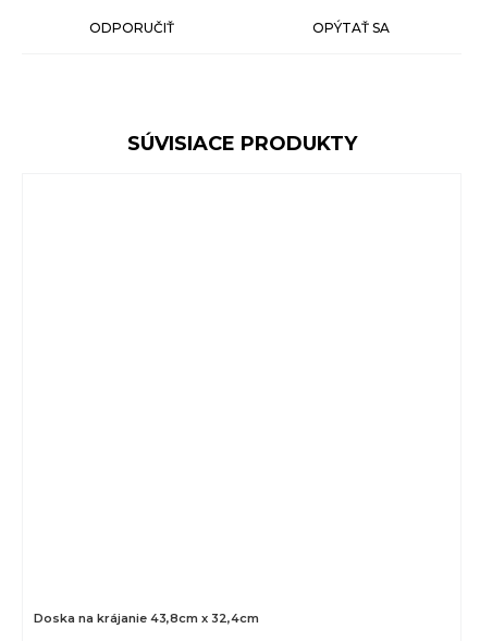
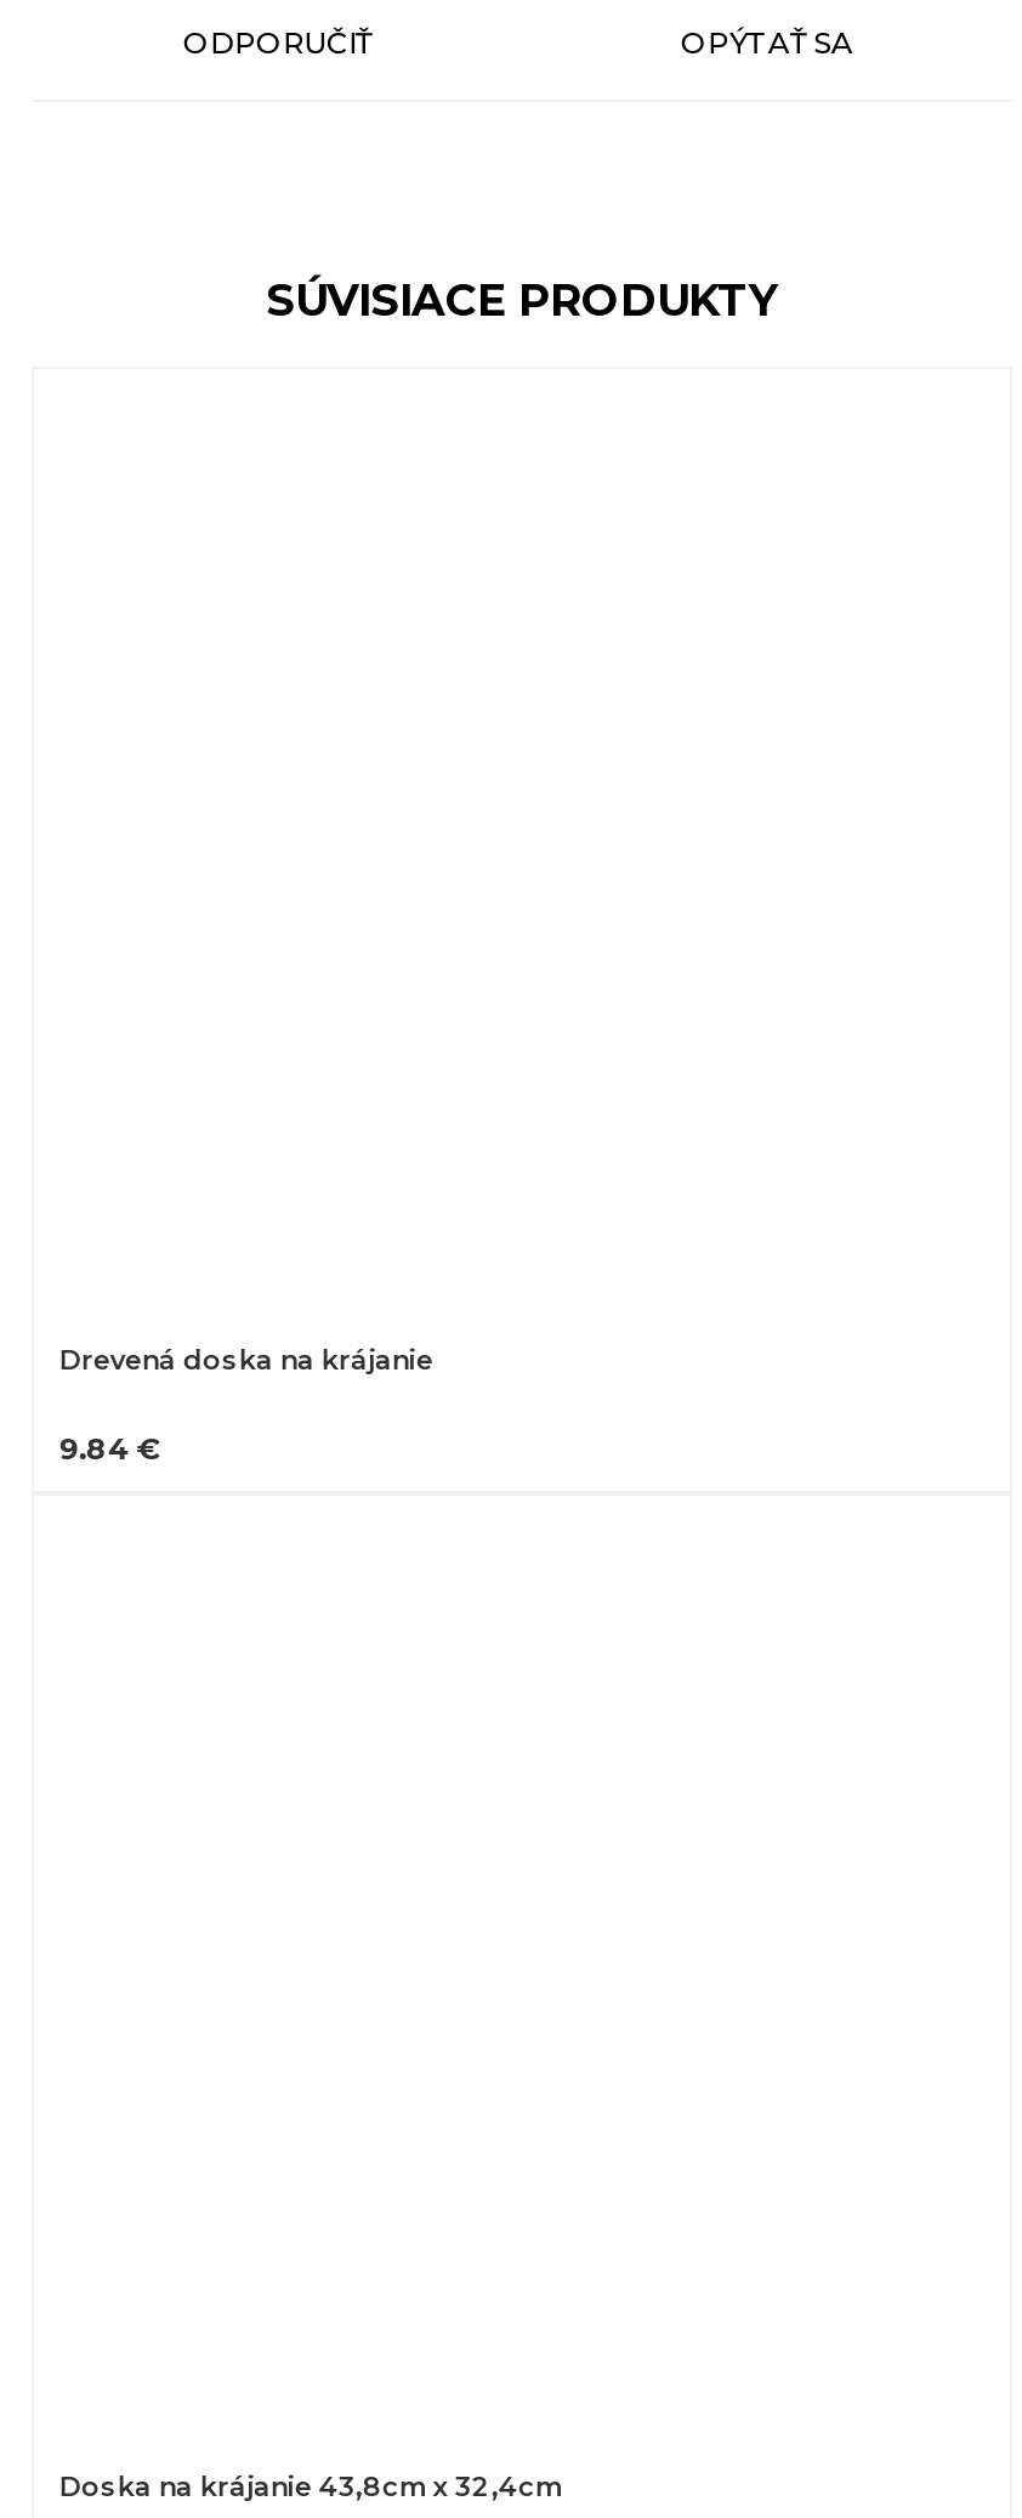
none -> [59,1342,433,1466] Drevená doska na krájanie | 9.84 €

